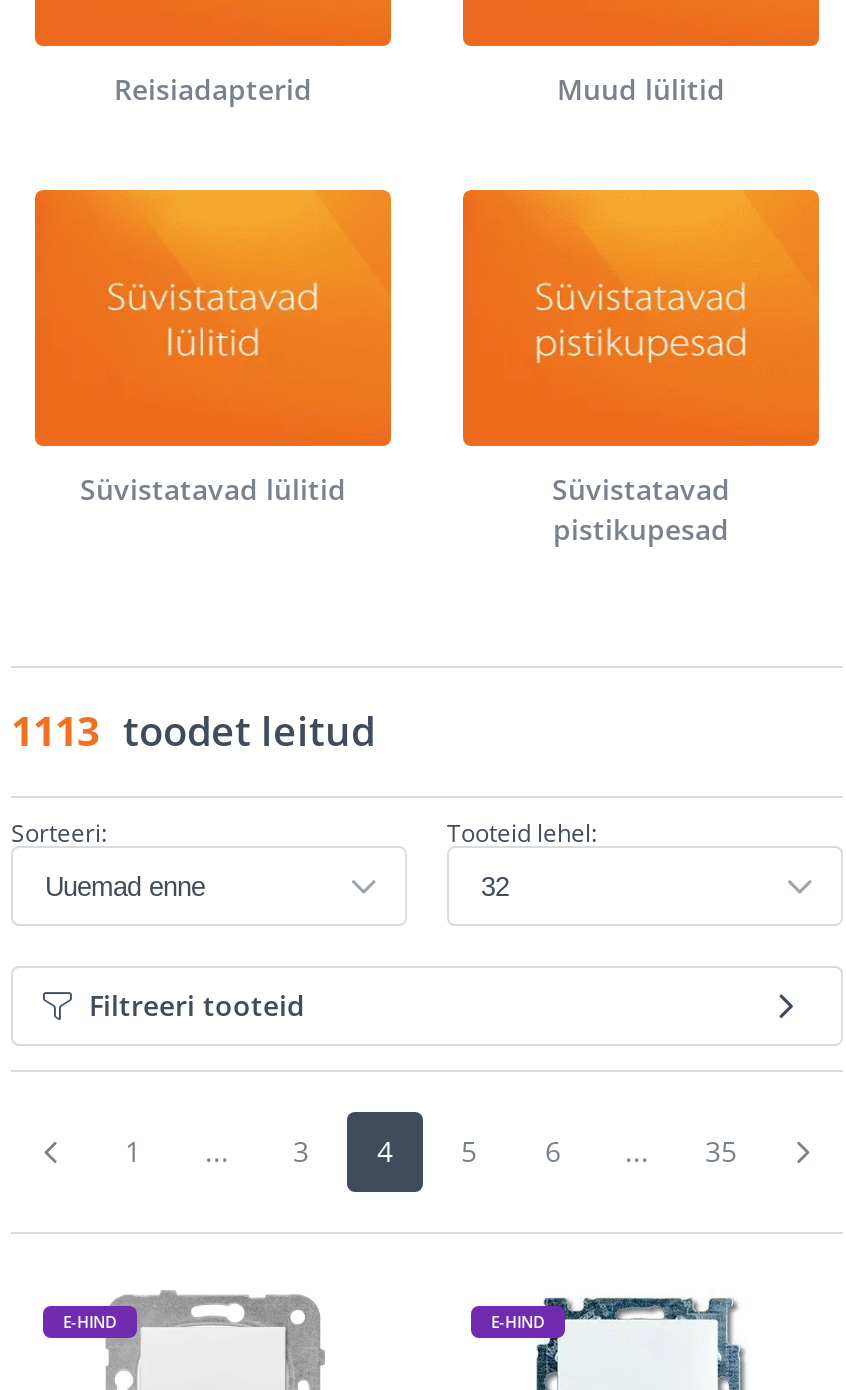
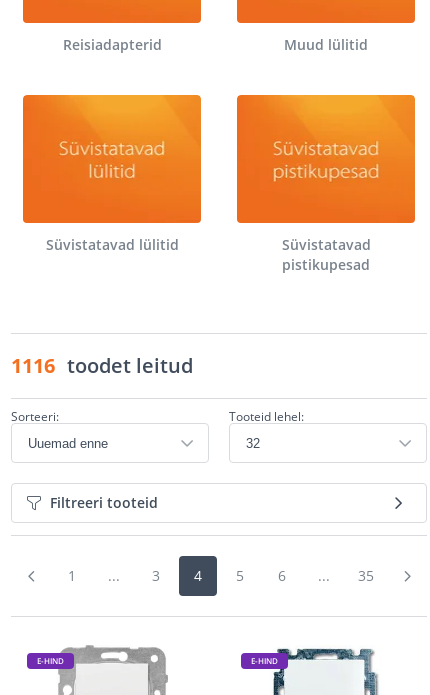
[11,704,375,758] 1113 toodet leitud -> [11,352,193,379] 1116 toodet leitud

